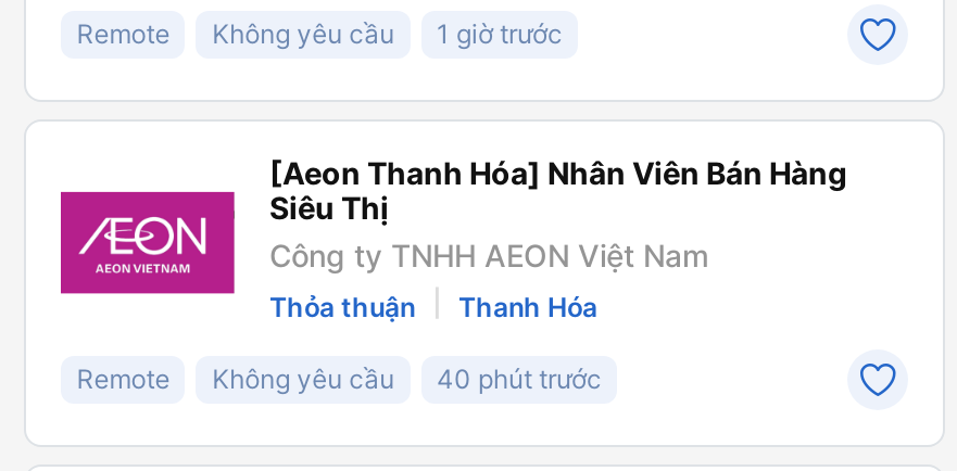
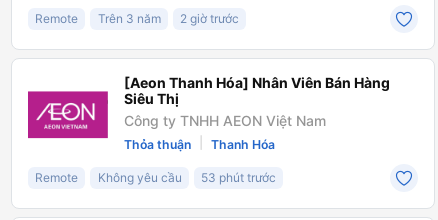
[212,17,562,50] Không yêu cầu | 1 giờ trước -> [98,11,239,26] Trên 3 năm | 2 giờ trước
[76,362,602,395] Remote Không yêu cầu 40 phút trước -> [35,170,276,185] Remote Không yêu cầu 53 phút trước

